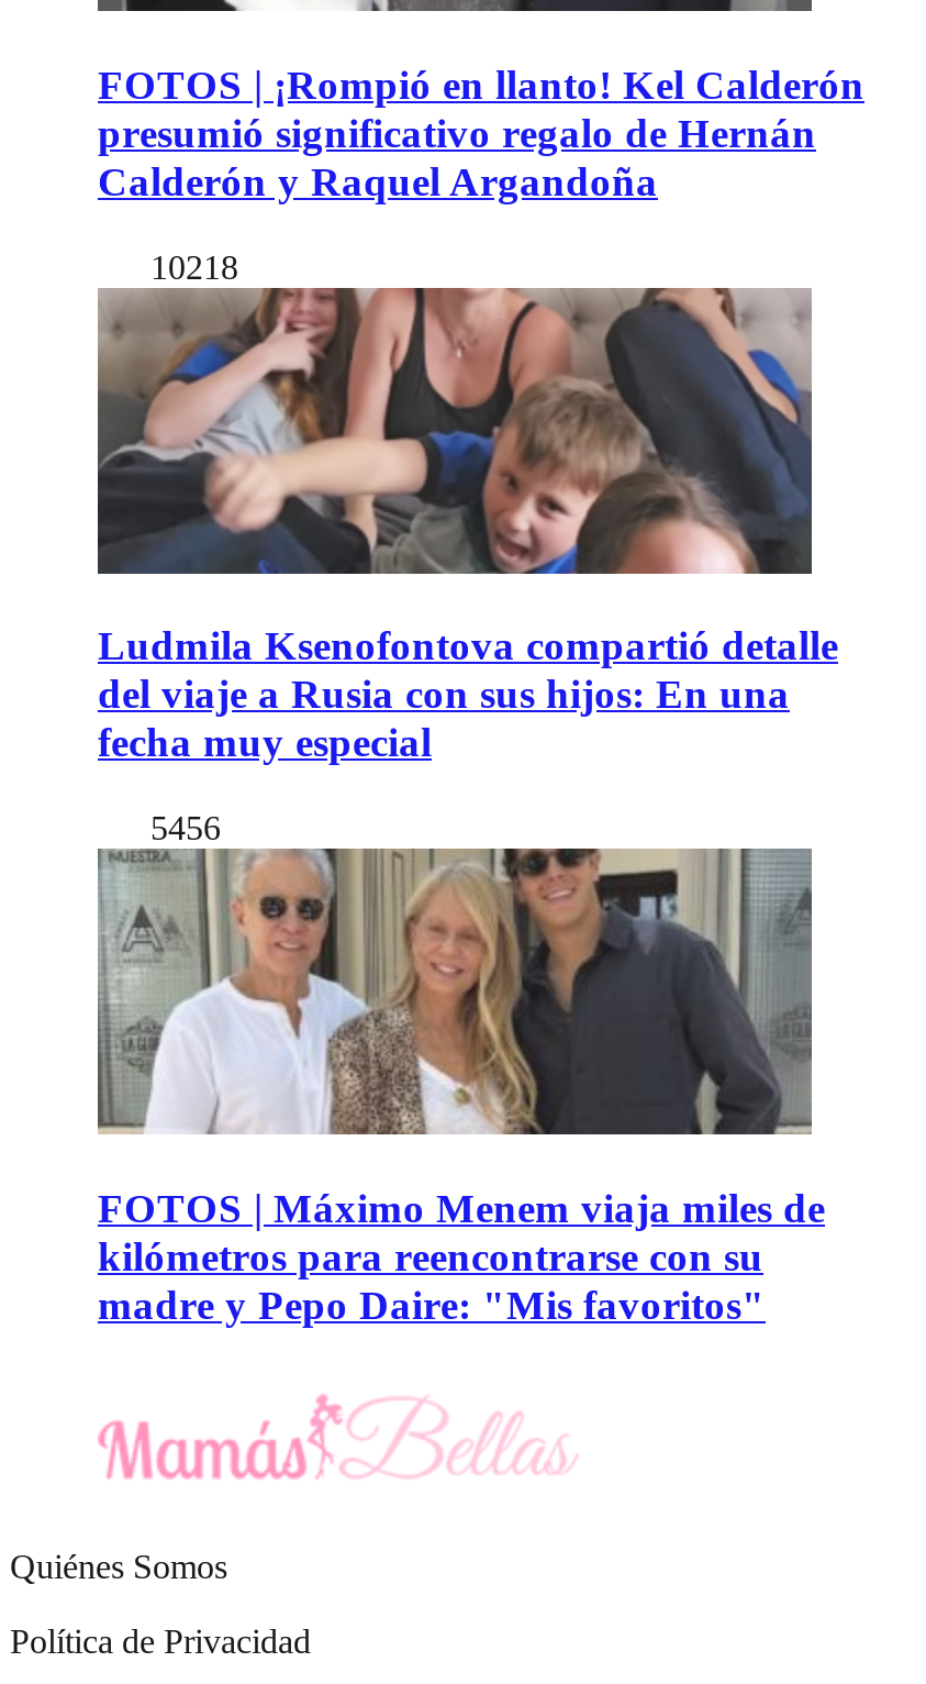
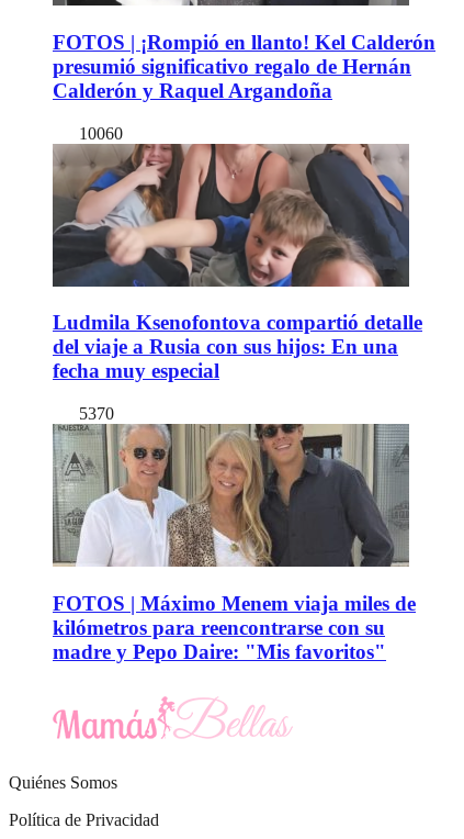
[142,248,238,285] 10218 -> [75,124,123,142] 10060
[142,809,221,847] 5456 -> [75,404,114,423] 5370

